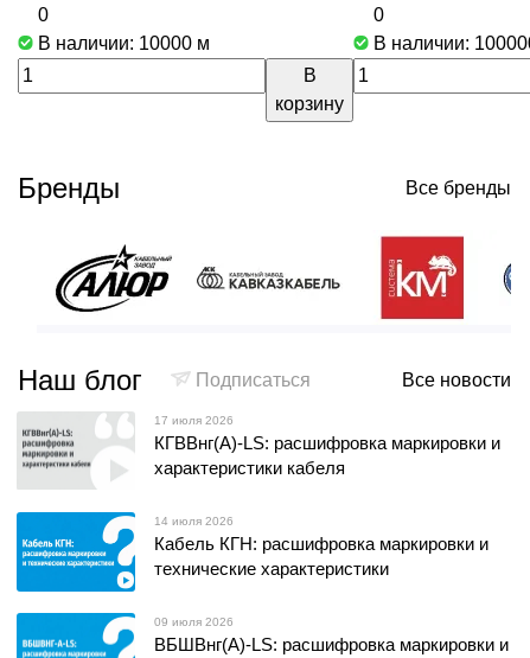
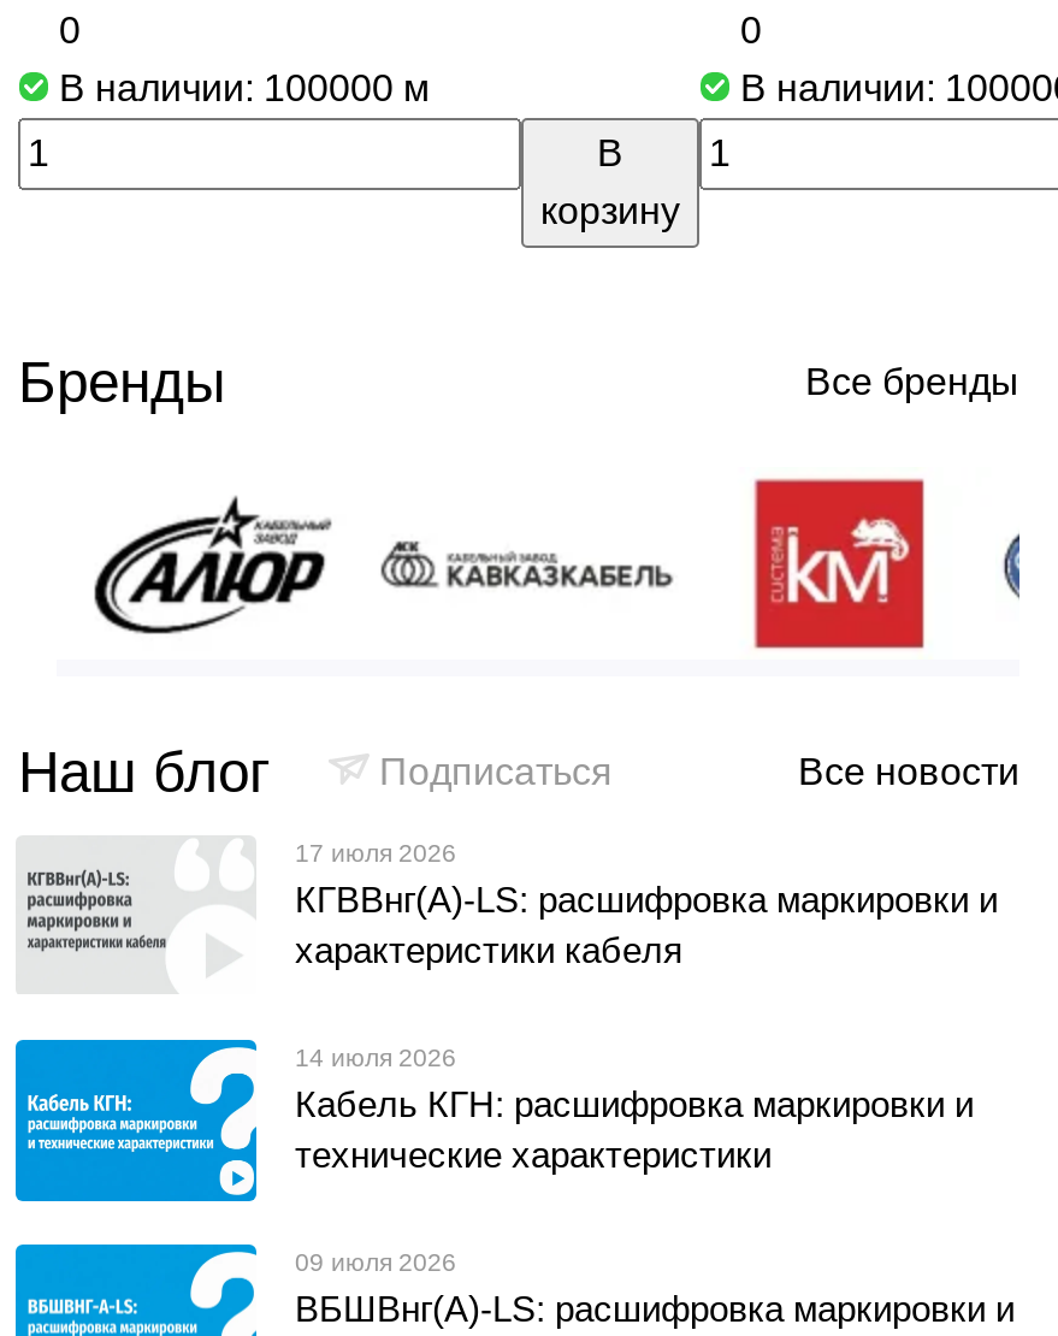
[38,33,210,53] В наличии: 10000 м -> [59,68,430,109] В наличии: 100000 м

